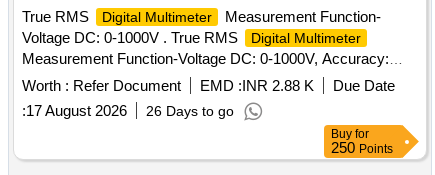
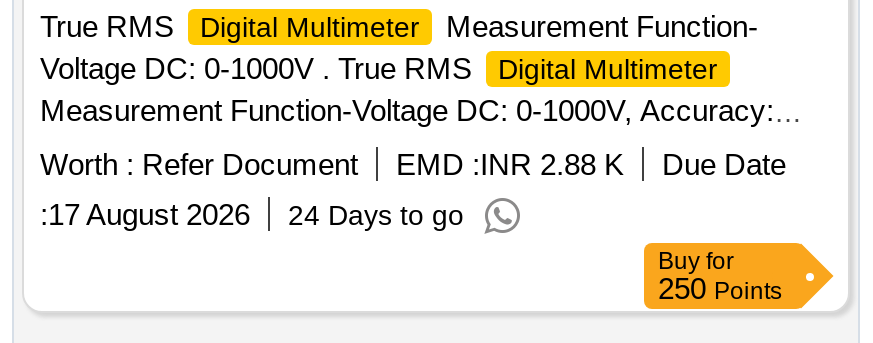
[22,102,234,119] :17 August 2026 26 Days to go -> [40,197,464,231] :17 August 2026 24 Days to go

